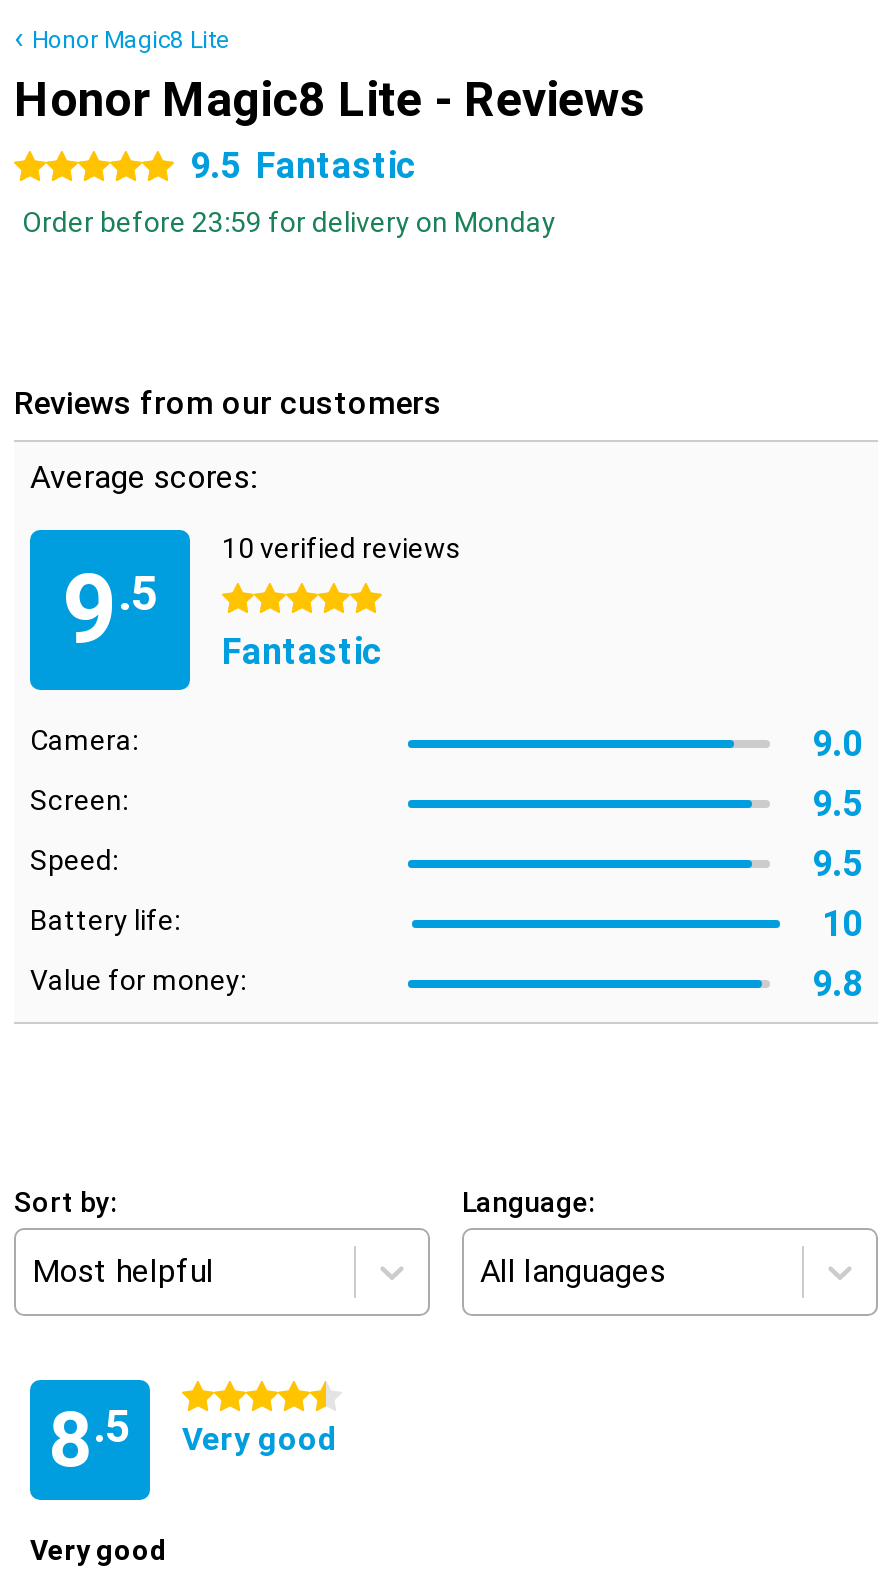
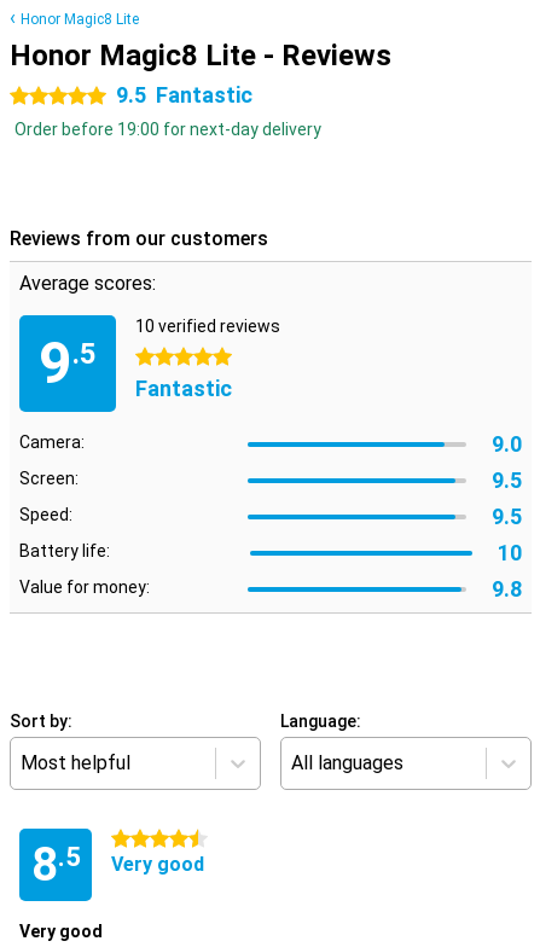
[22,206,556,238] Order before 23:59 for delivery on Monday -> [14,120,321,139] Order before 19:00 for next-day delivery

